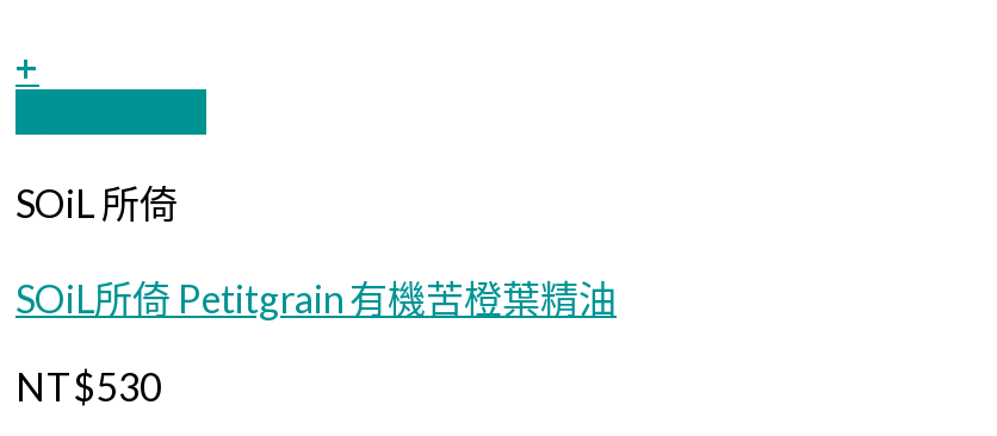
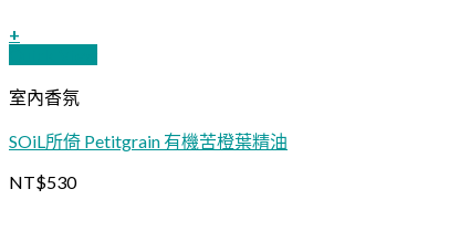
[16,180,178,225] SOiL 所倚 -> [9,86,80,107] 室內香氛

